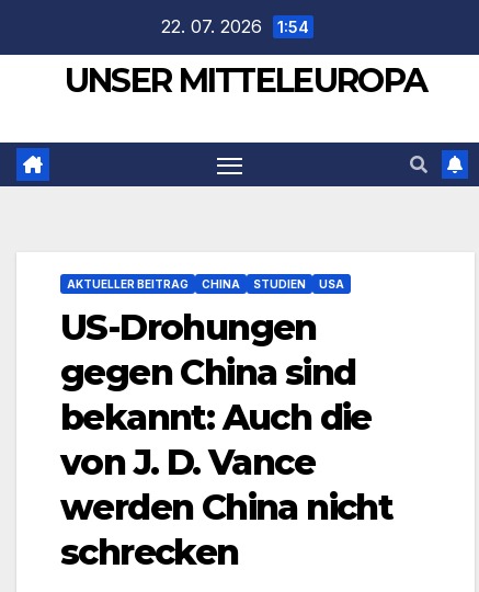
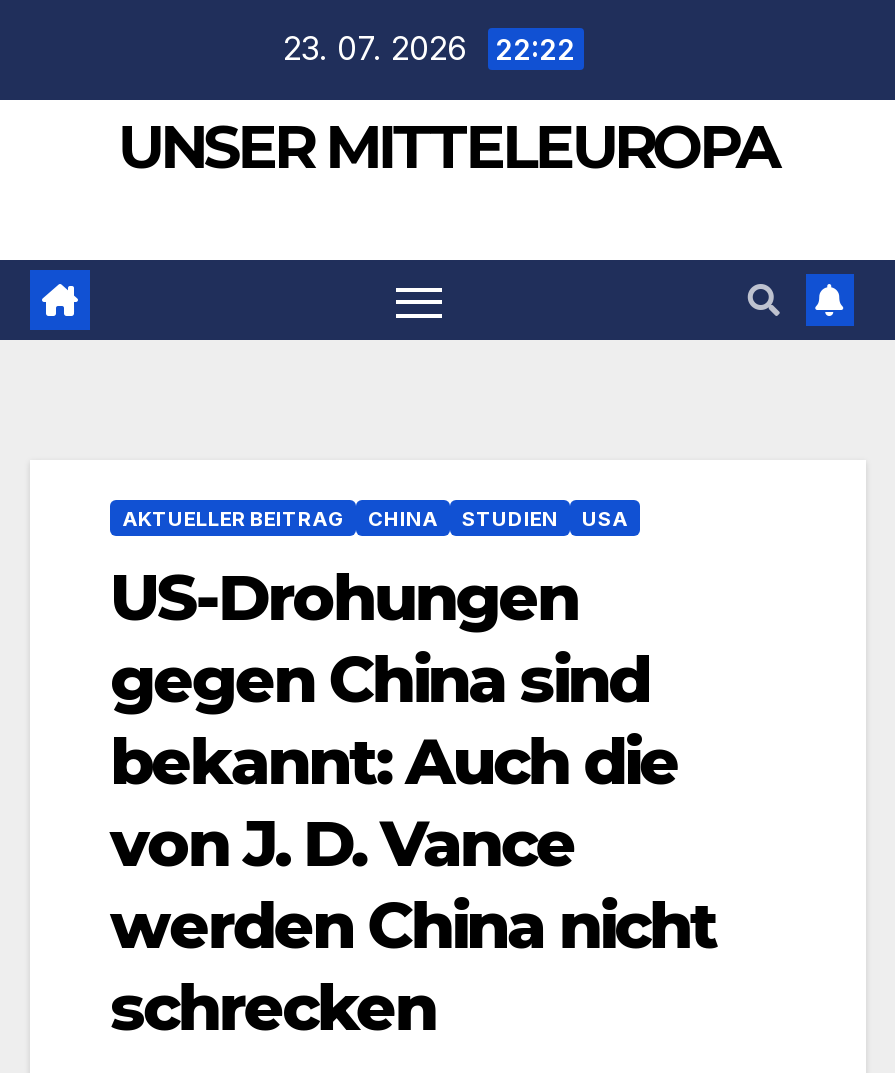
[161,15,309,37] 22. 07. 2026 1:54 -> [283,28,575,68] 23. 07. 2026 22:22

